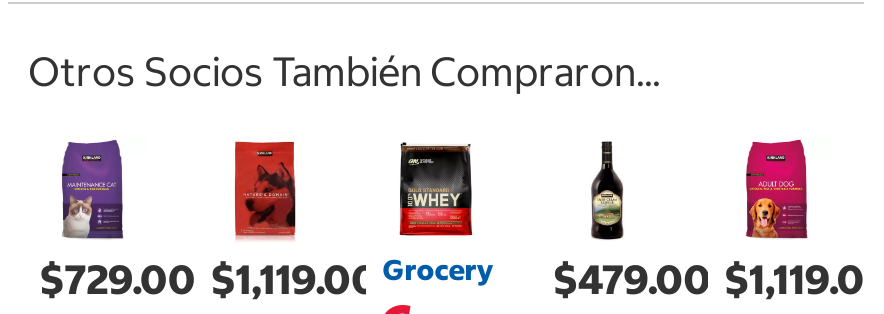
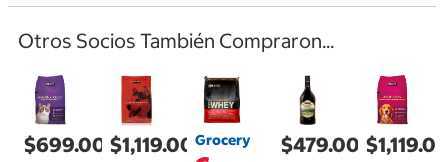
[40,254,196,304] $729.00 -> [24,132,106,157] $699.00

